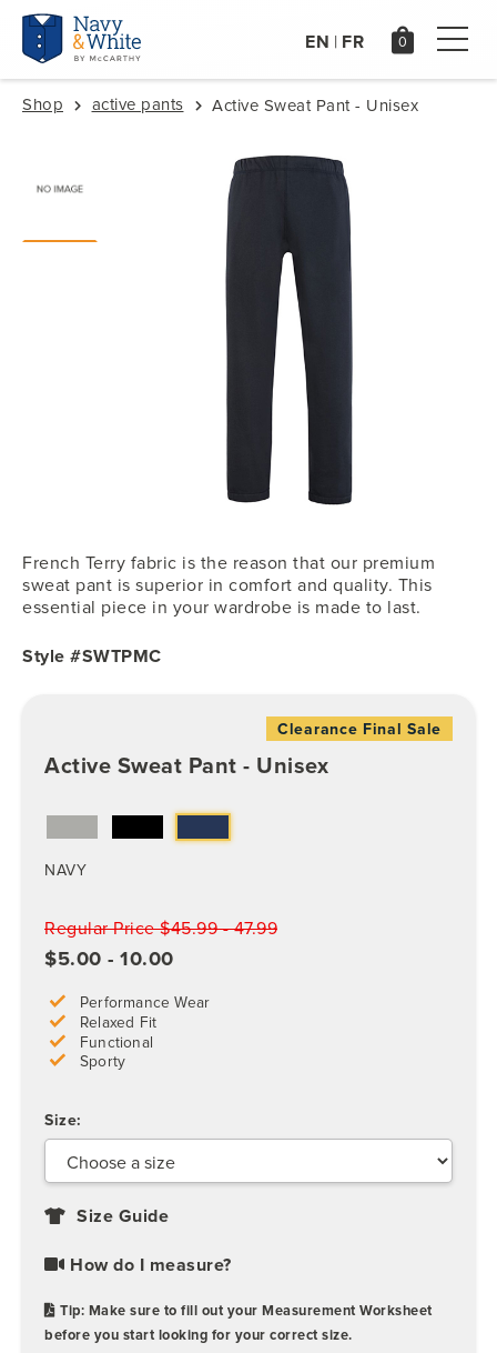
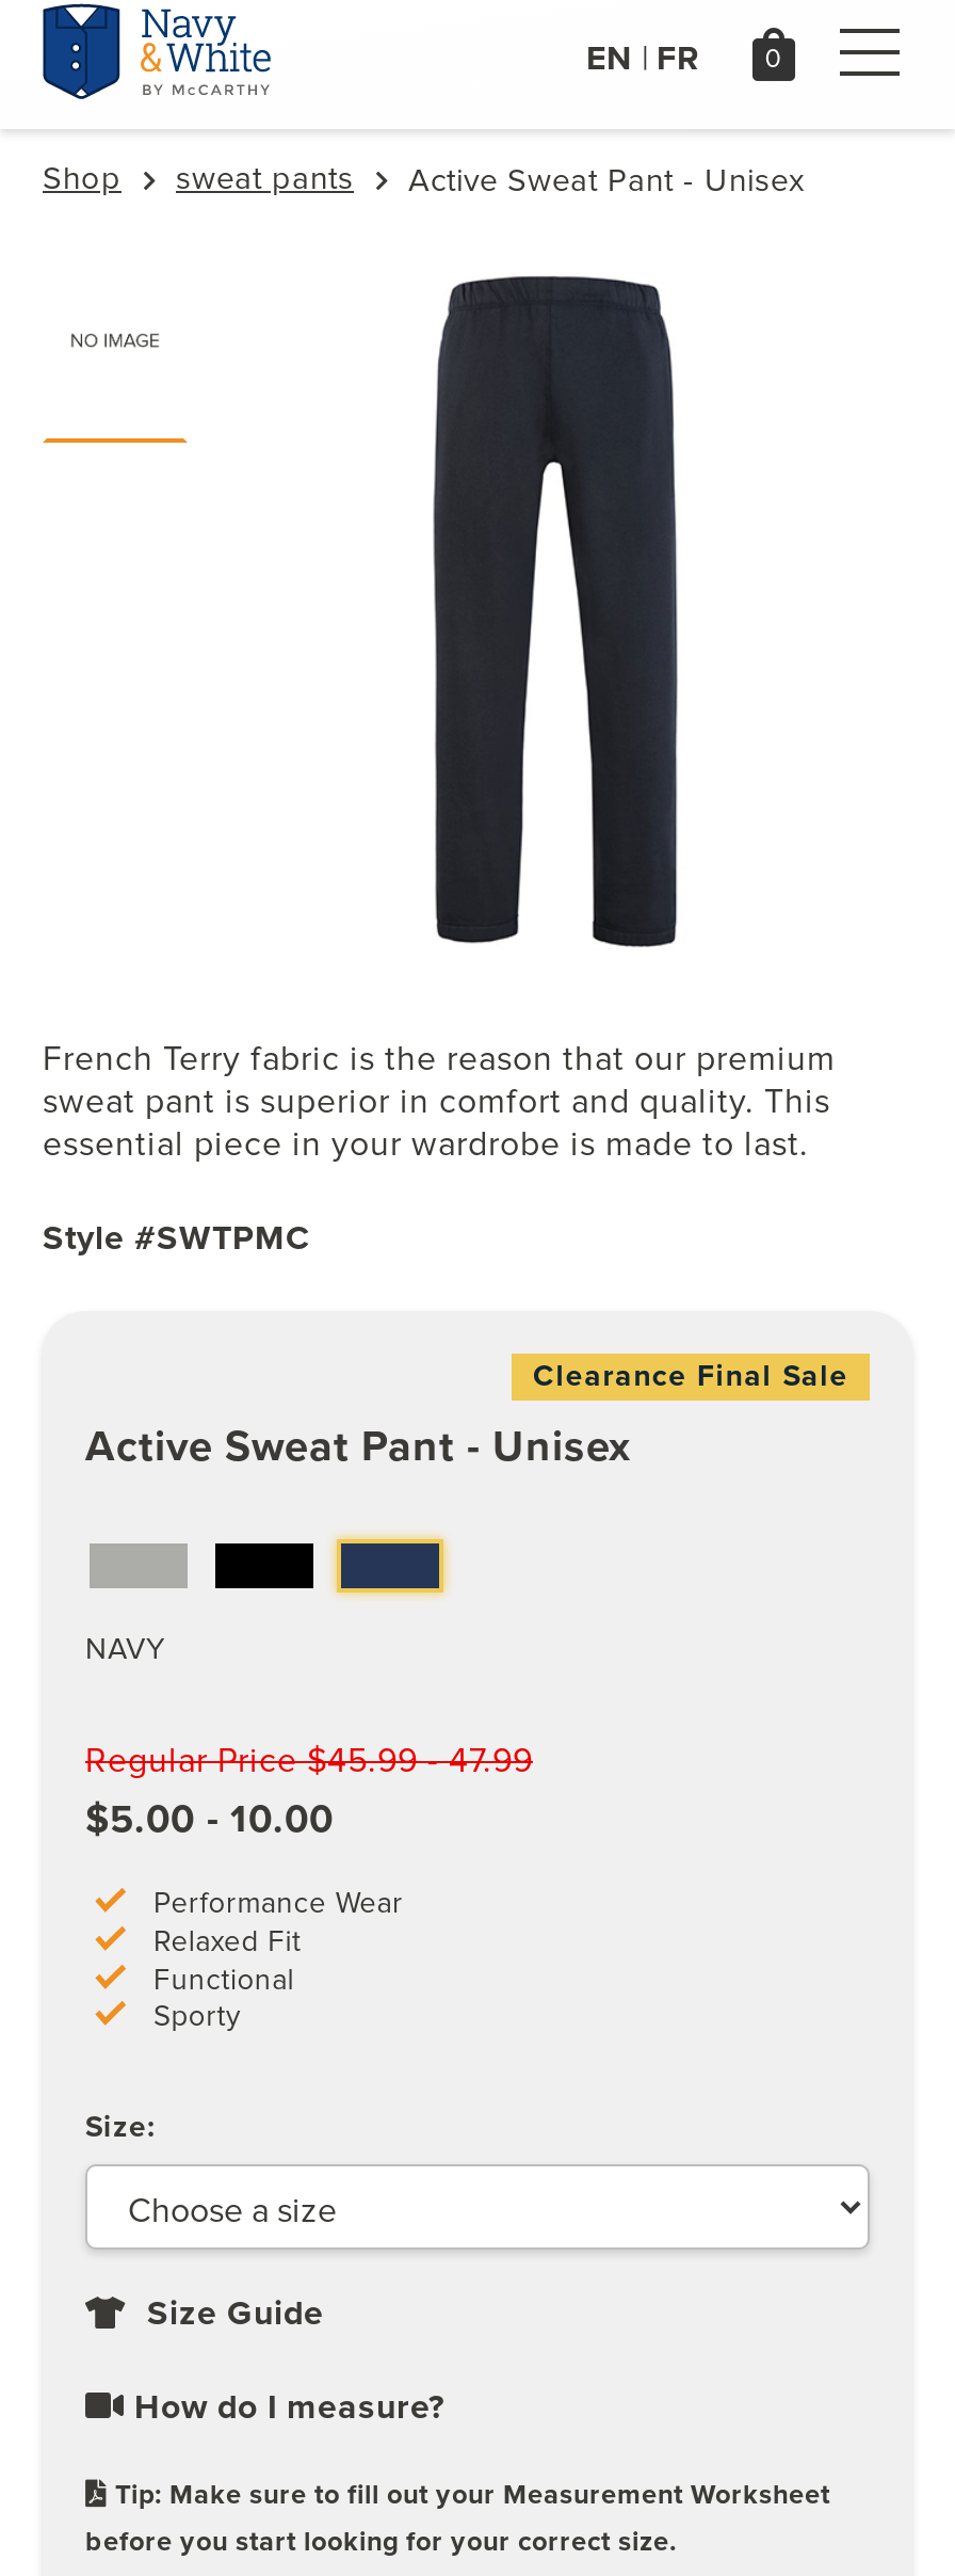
[92,94,184,114] active pants -> [176,159,354,197] sweat pants

